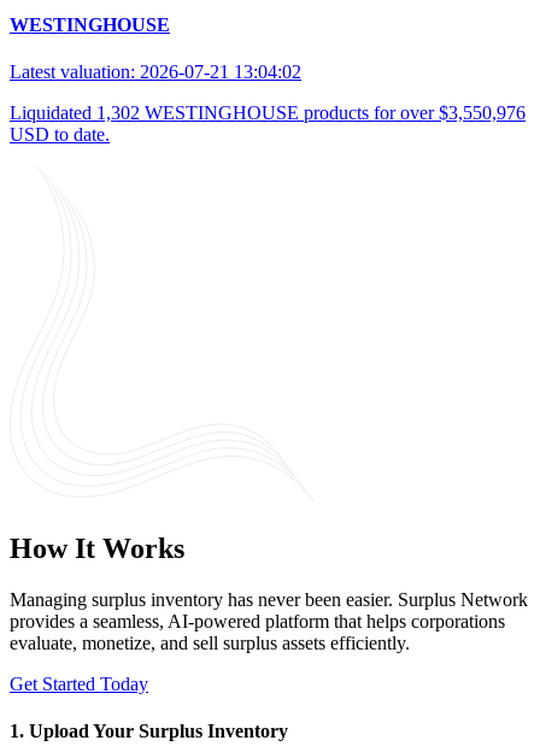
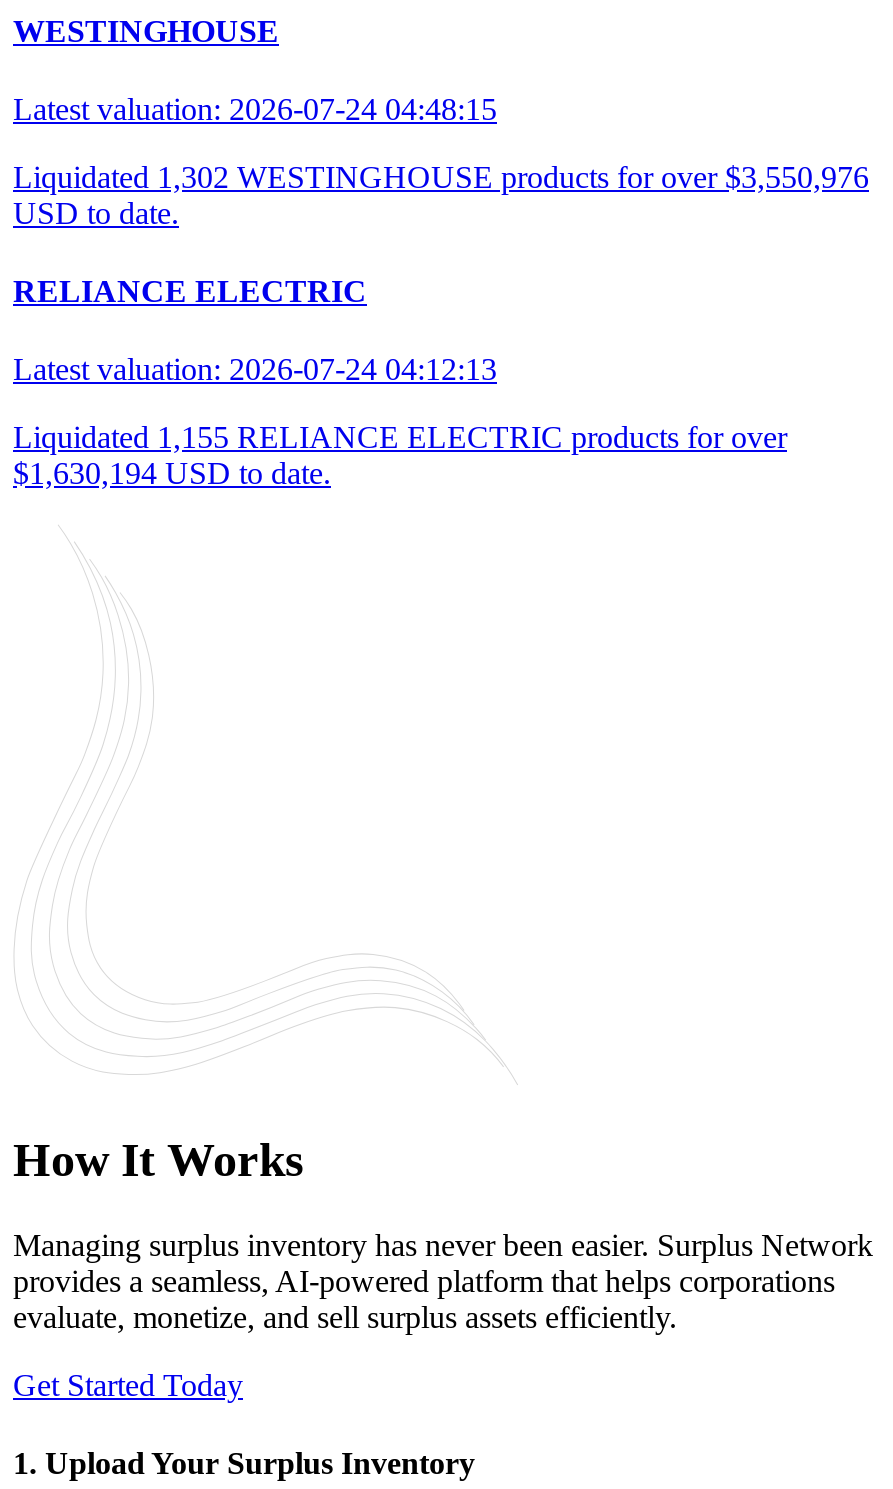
[10,62,301,83] Latest valuation: 2026-07-21 13:04:02 -> [13,92,497,126] Latest valuation: 2026-07-24 04:48:15
none -> [13,274,787,491] RELIANCE ELECTRIC | Latest valuation: 2026-07-24 04:12:13 | Liquidated 1,155 RELIANCE ELECTRIC products for over | $1,630,194 USD to date.

